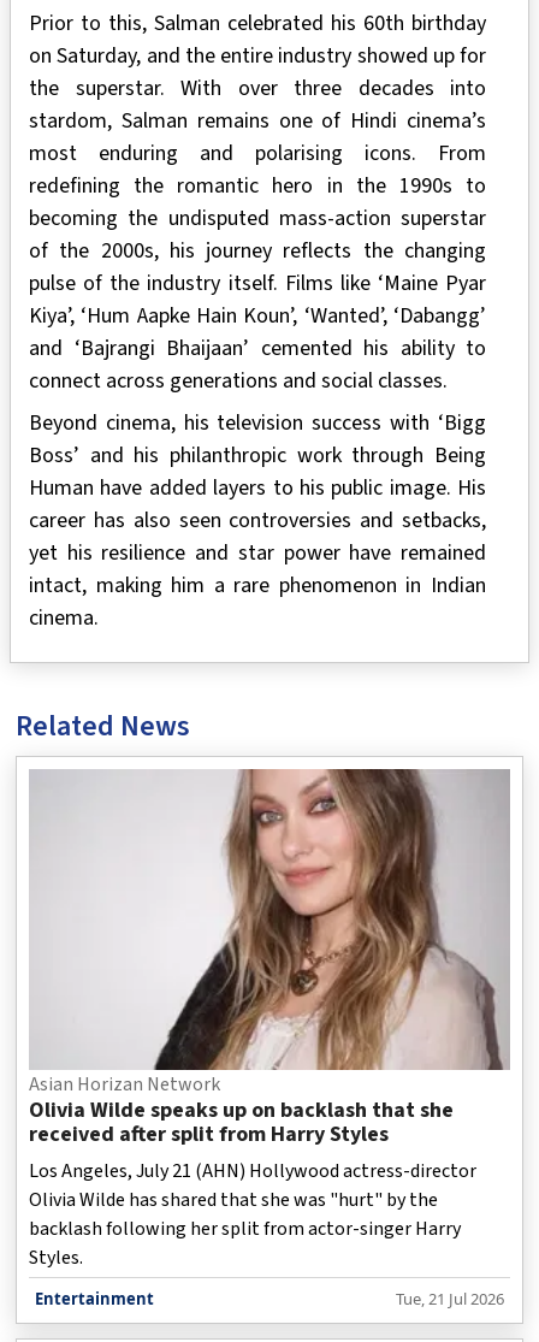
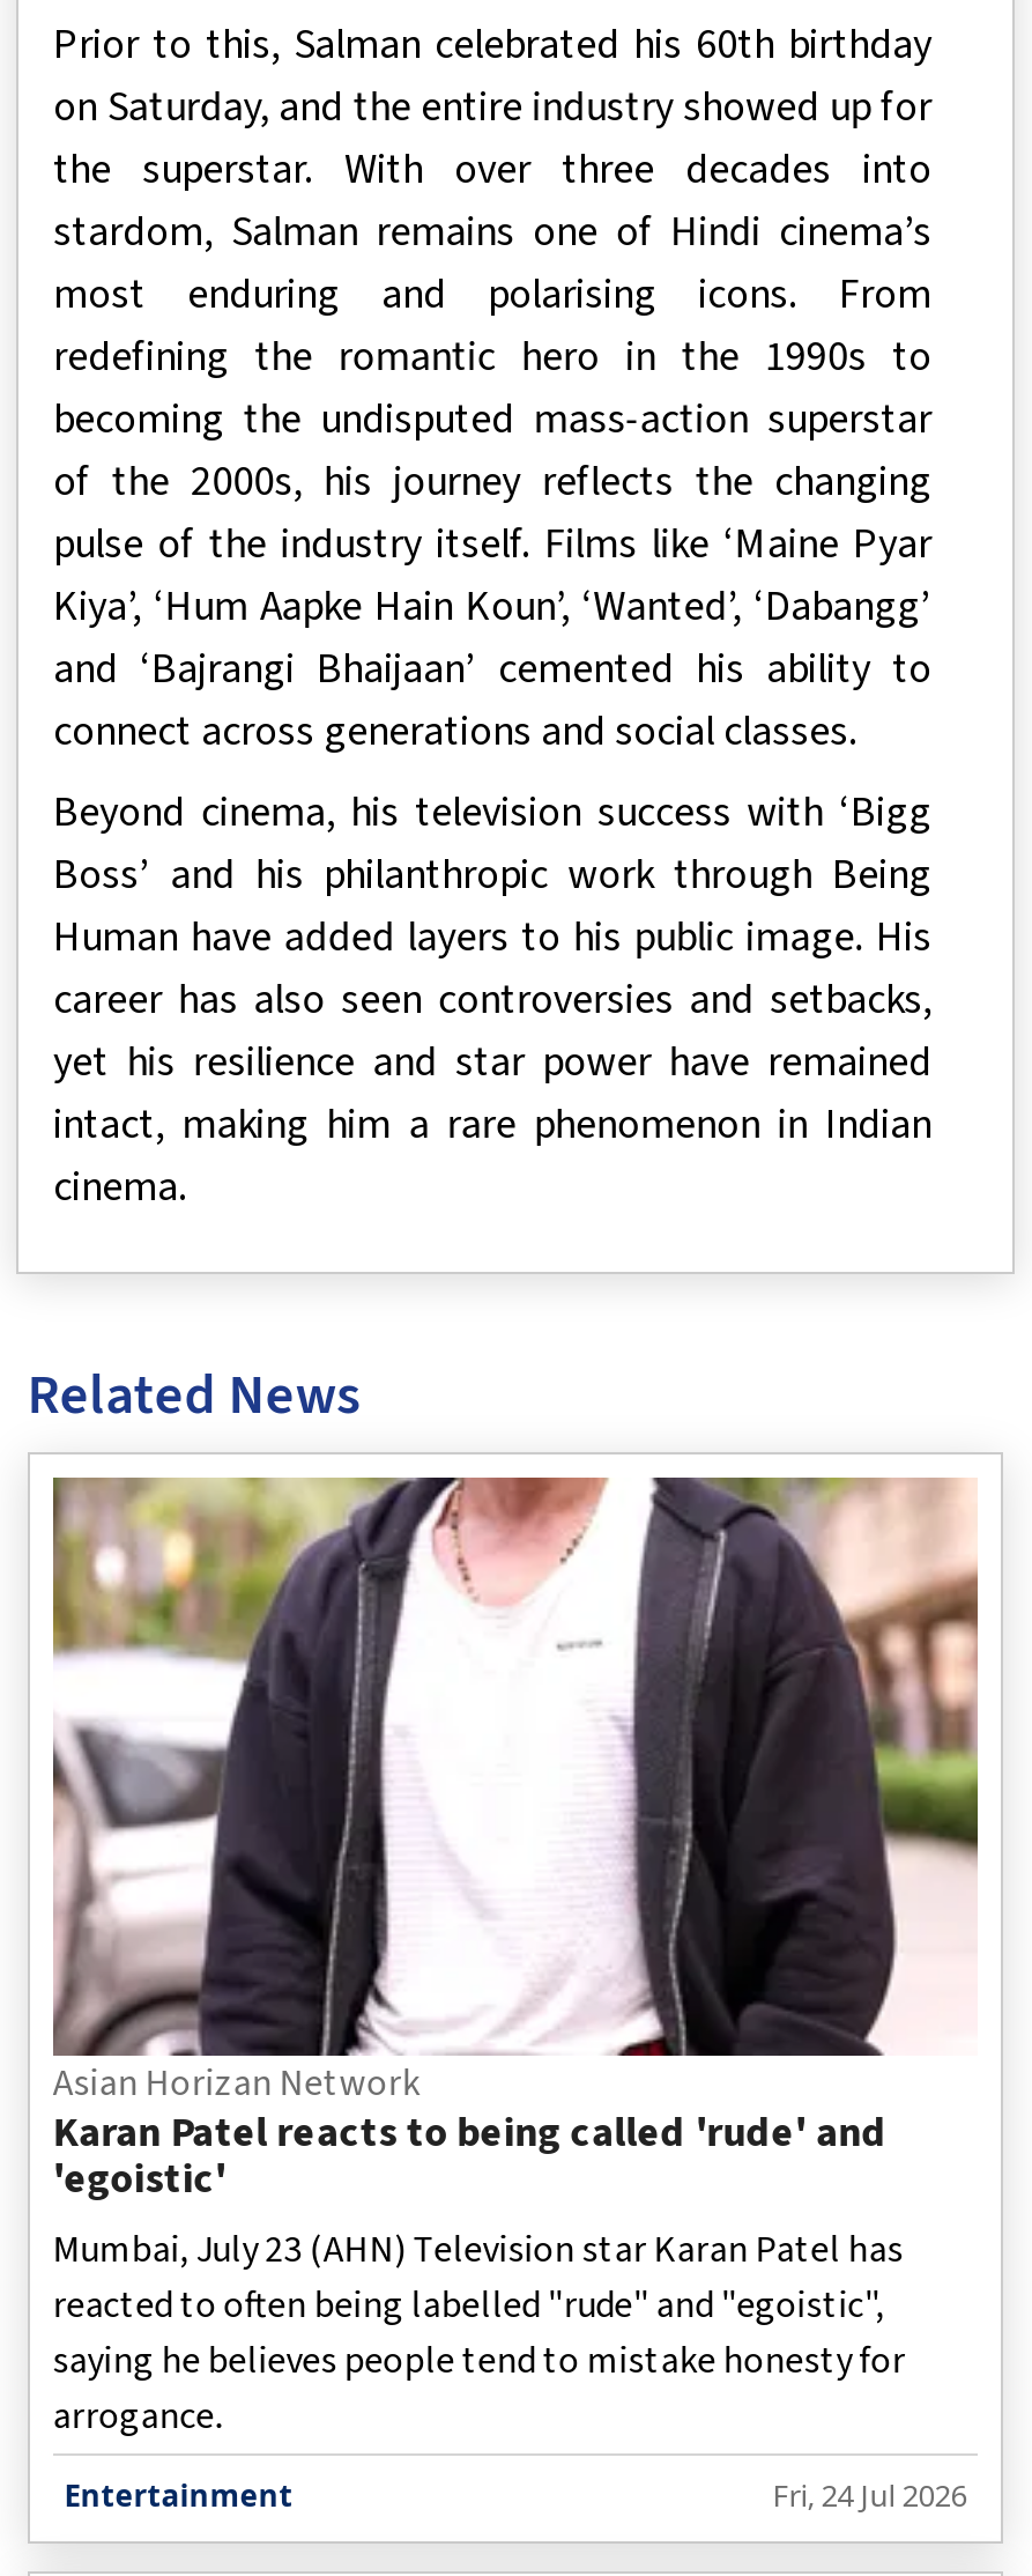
[29,768,510,1271] [image] | Olivia Wilde speaks up on backlash that she | received after split from Harry Styles | Los Angeles, July 21 (AHN) Hollywood actress-director | Olivia Wilde has shared that she was "hurt" by the | backlash following her split from actor-singer Harry | Styles. -> [51,1475,978,2441] [image] | Karan Patel reacts to being called 'rude' and | 'egoistic' | Mumbai, July 23 (AHN) Television star Karan Patel has | reacted to often being labelled "rude" and "egoistic", | saying he believes people tend to mistake honesty for | arrogance.
[396,1288,504,1309] Tue, 21 Jul 2026 -> [772,2474,967,2516] Fri, 24 Jul 2026

